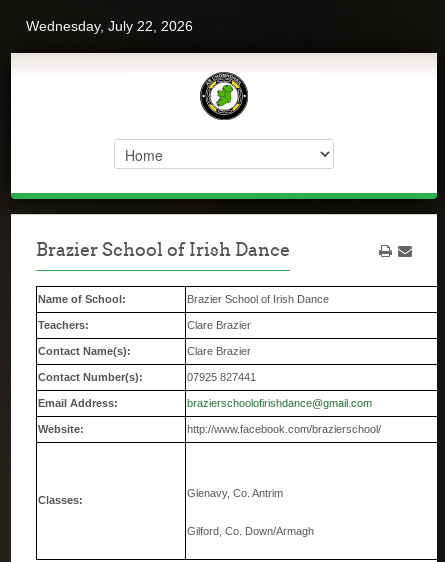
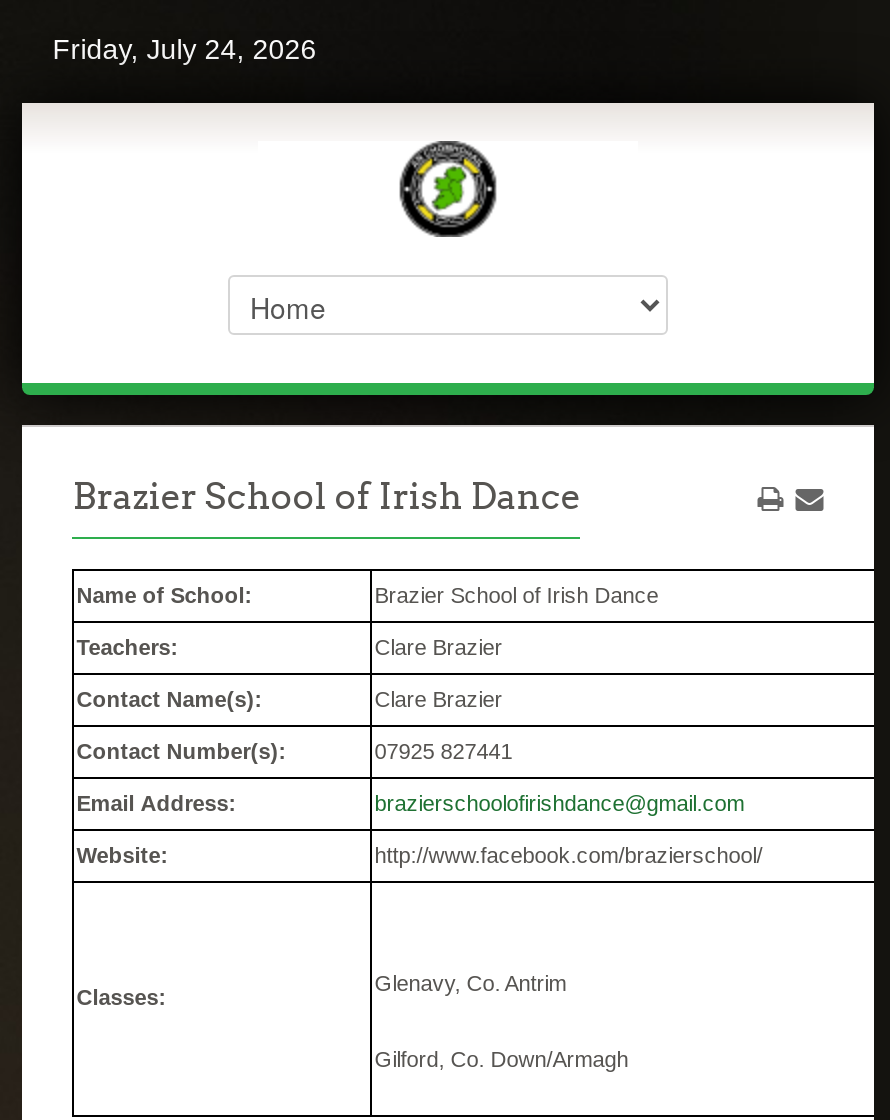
[26,18,193,34] Wednesday, July 22, 2026 -> [52,33,316,65] Friday, July 24, 2026

